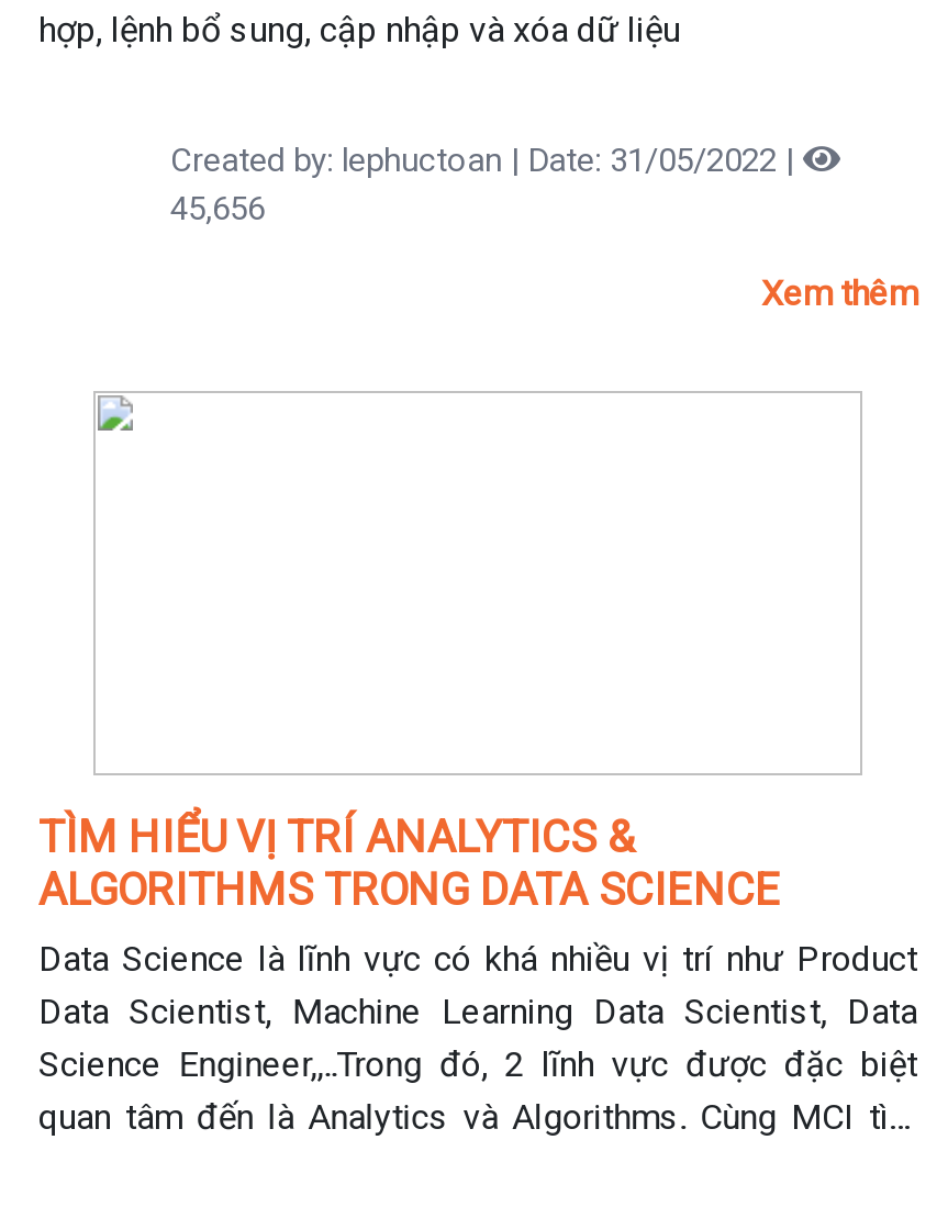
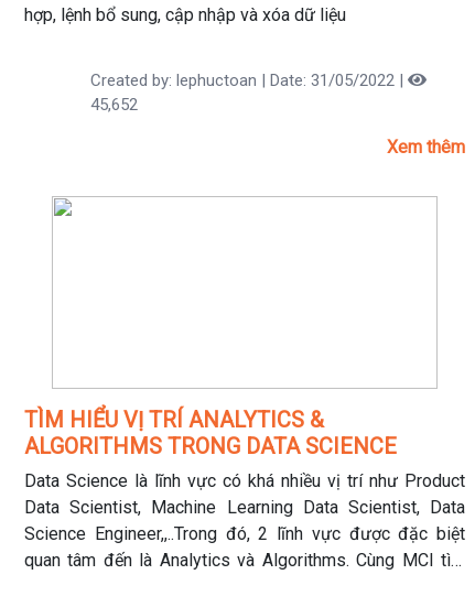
[170,189,265,228] 45,656 -> [90,95,138,115] 45,652

